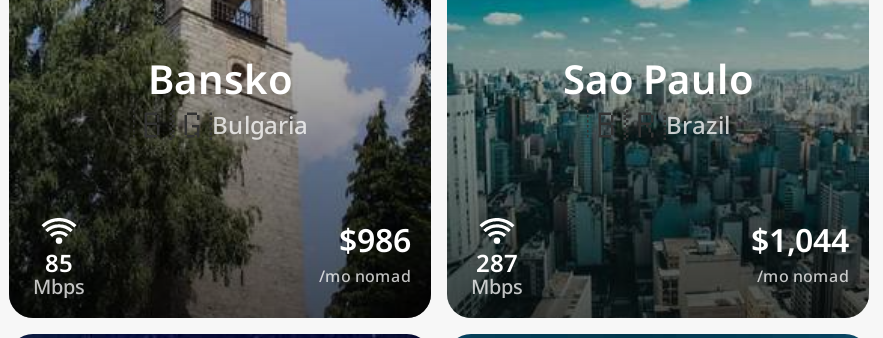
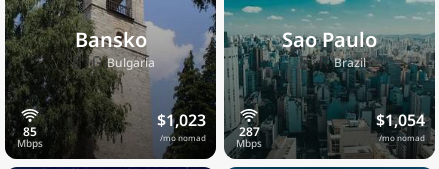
[339,218,411,262] $986 -> [157,109,206,131] $1,023
[751,218,849,262] $1,044 -> [376,109,425,131] $1,054

